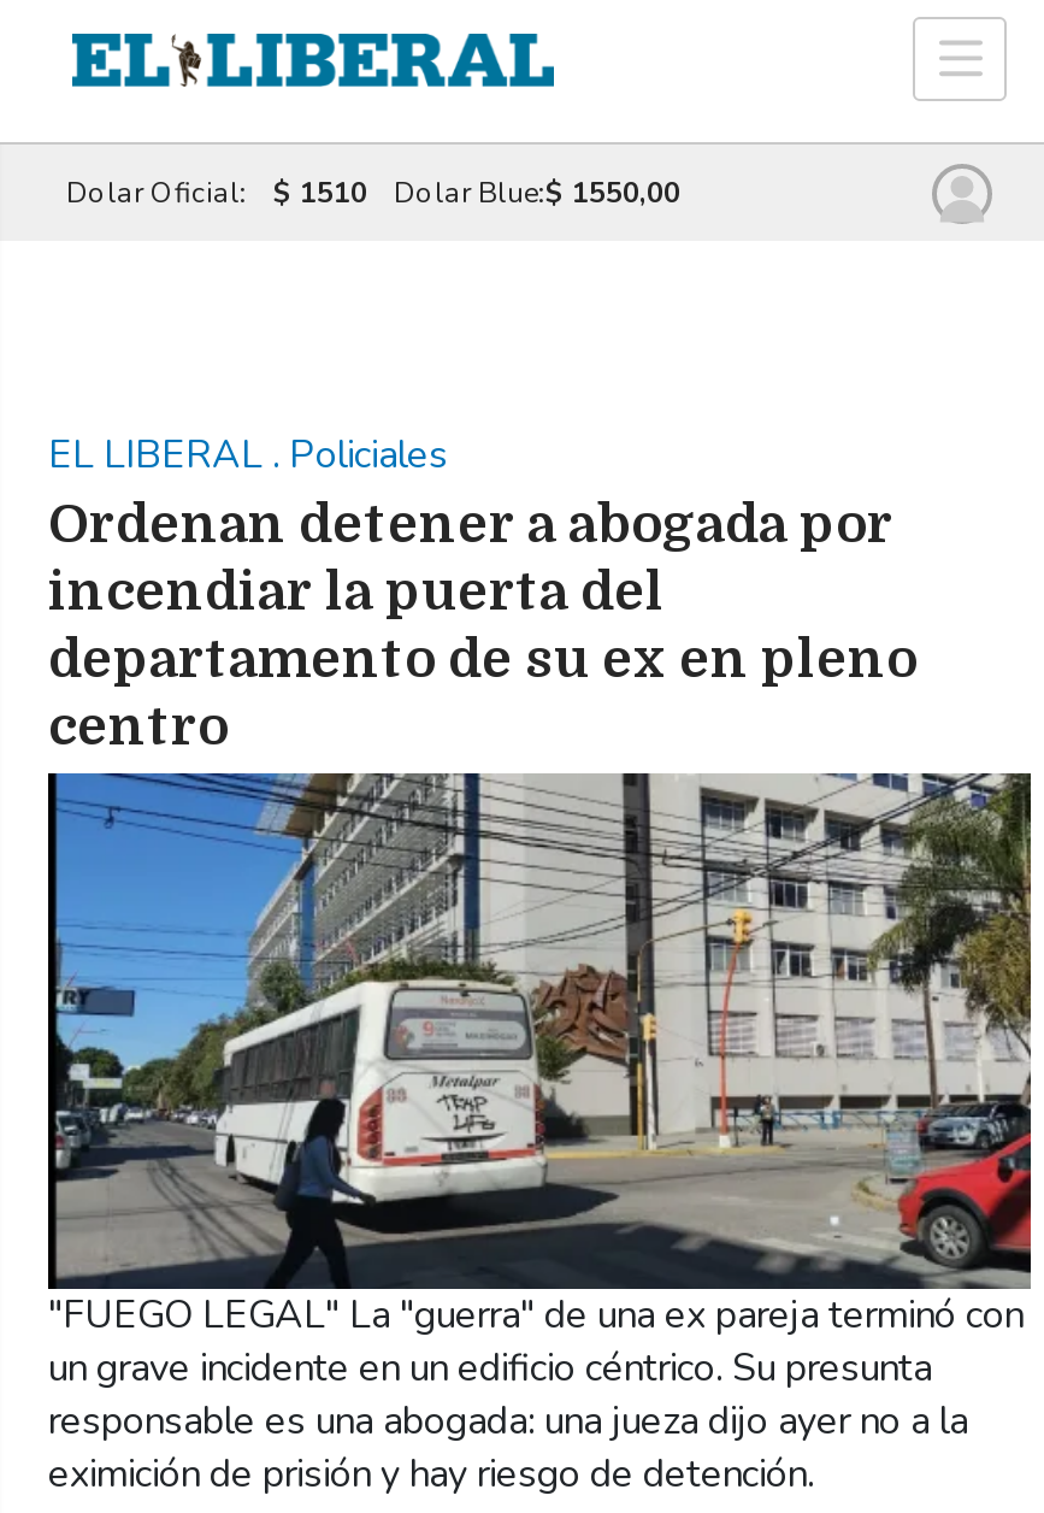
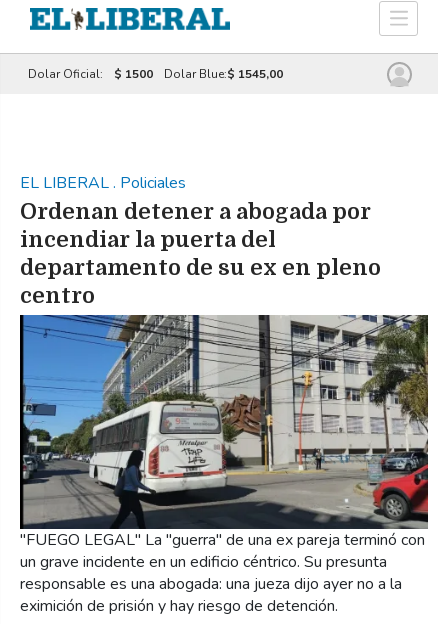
[66,173,367,212] Dolar Oficial: $ 1510 -> [27,66,152,82] Dolar Oficial: $ 1500
[394,173,680,212] Dolar Blue:$ 1550,00 -> [163,66,282,82] Dolar Blue:$ 1545,00

